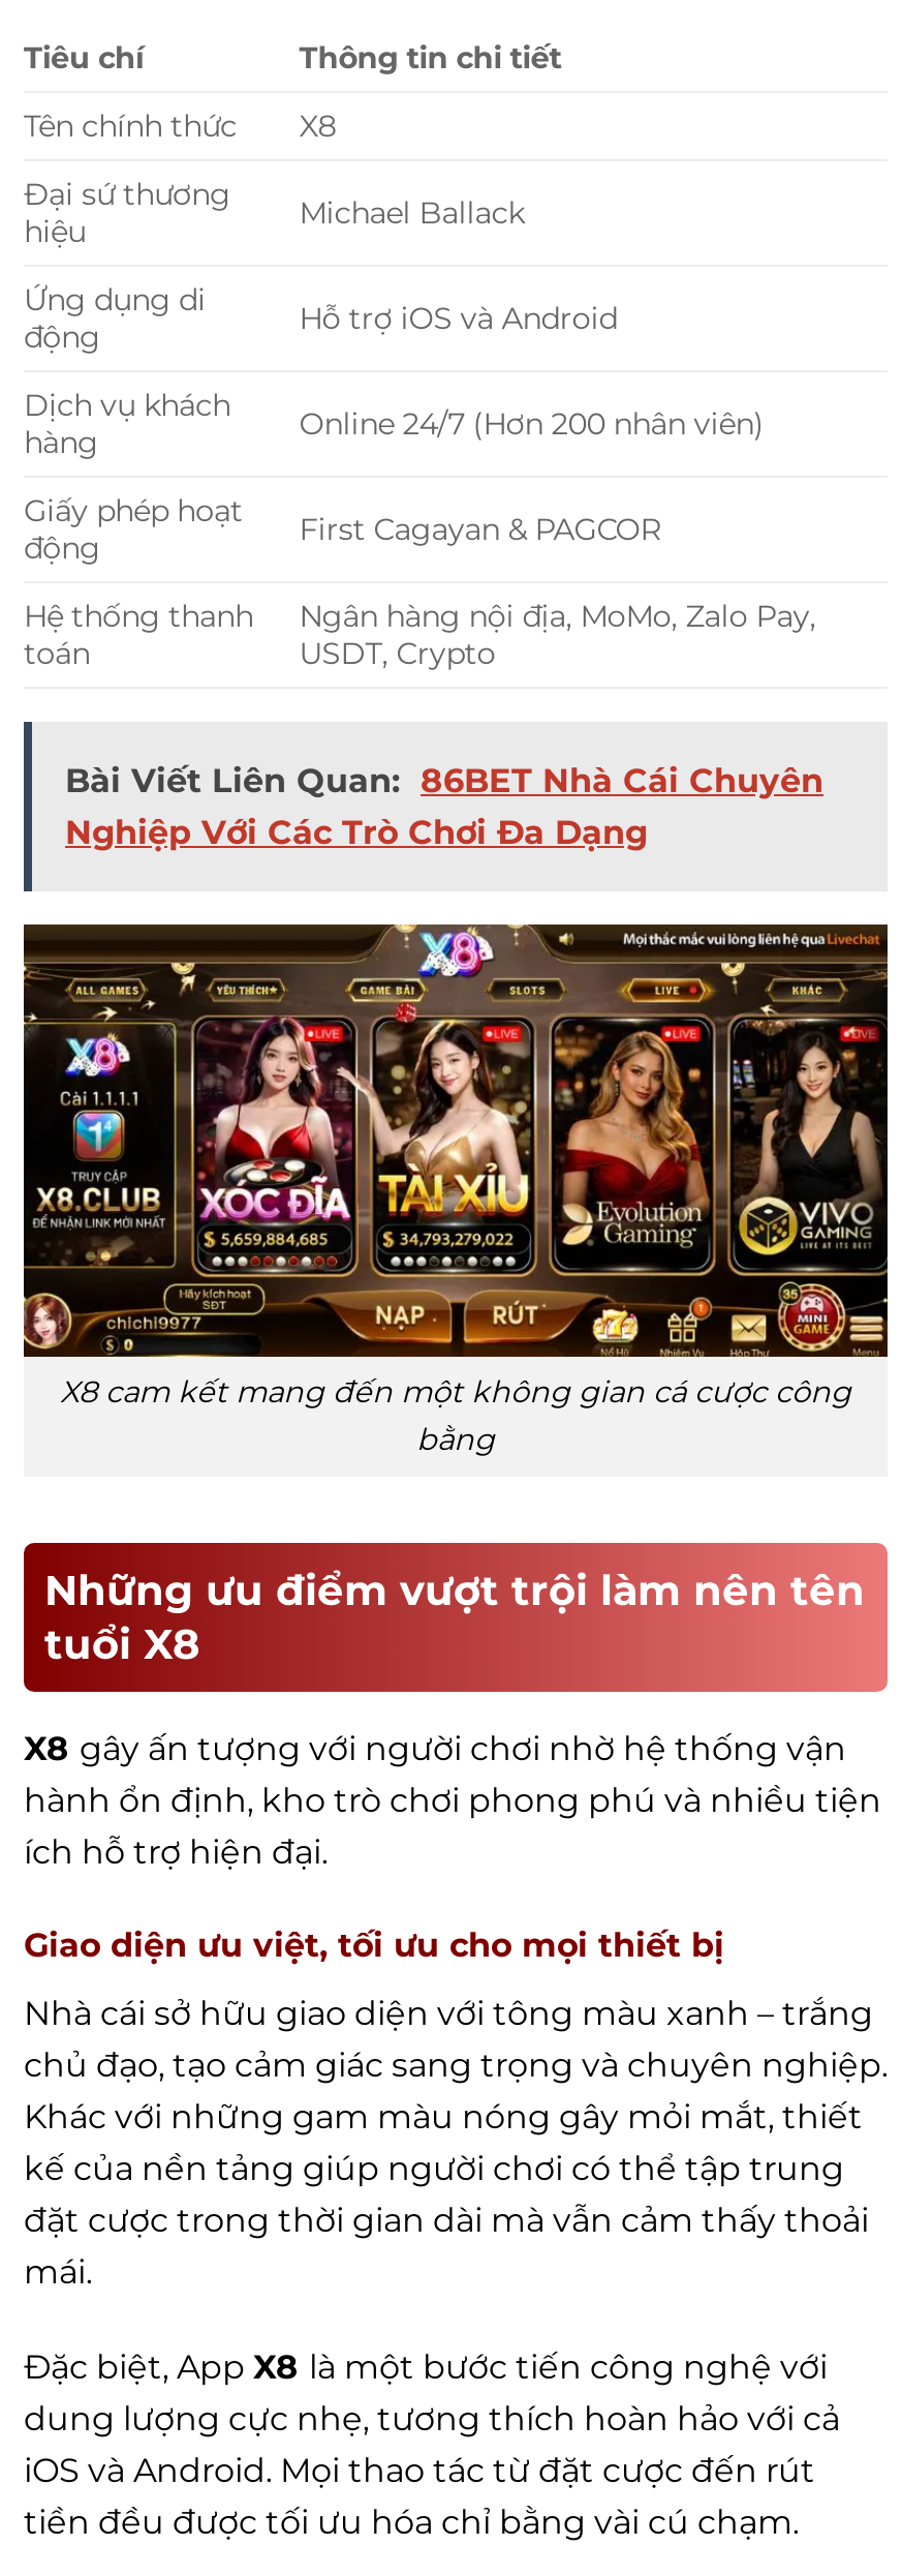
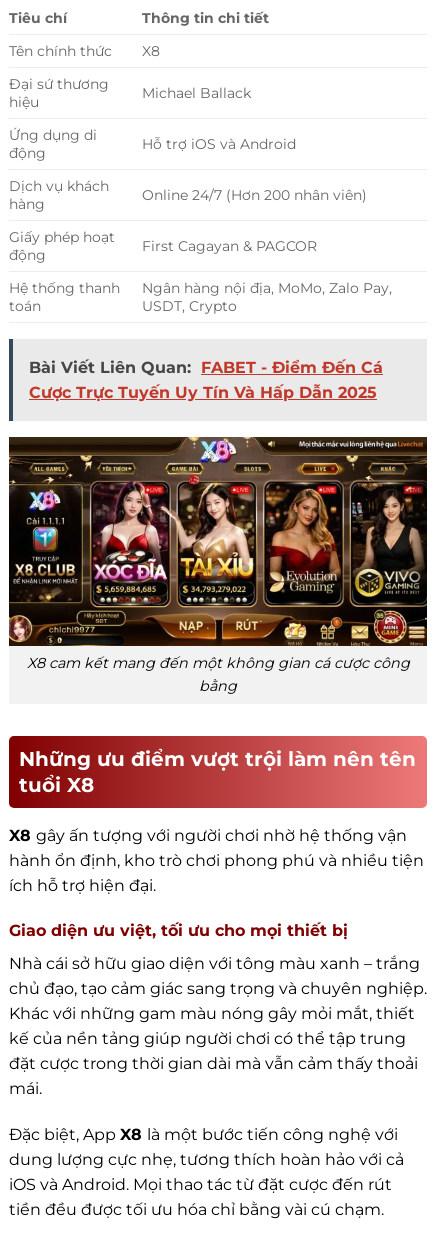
[65,762,823,853] Bài Viết Liên Quan: 86BET Nhà Cái Chuyên | Nghiệp Với Các Trò Chơi Đa Dạng -> [29,358,383,402] Bài Viết Liên Quan: FABET - Điểm Đến Cá | Cược Trực Tuyến Uy Tín Và Hấp Dẫn 2025

